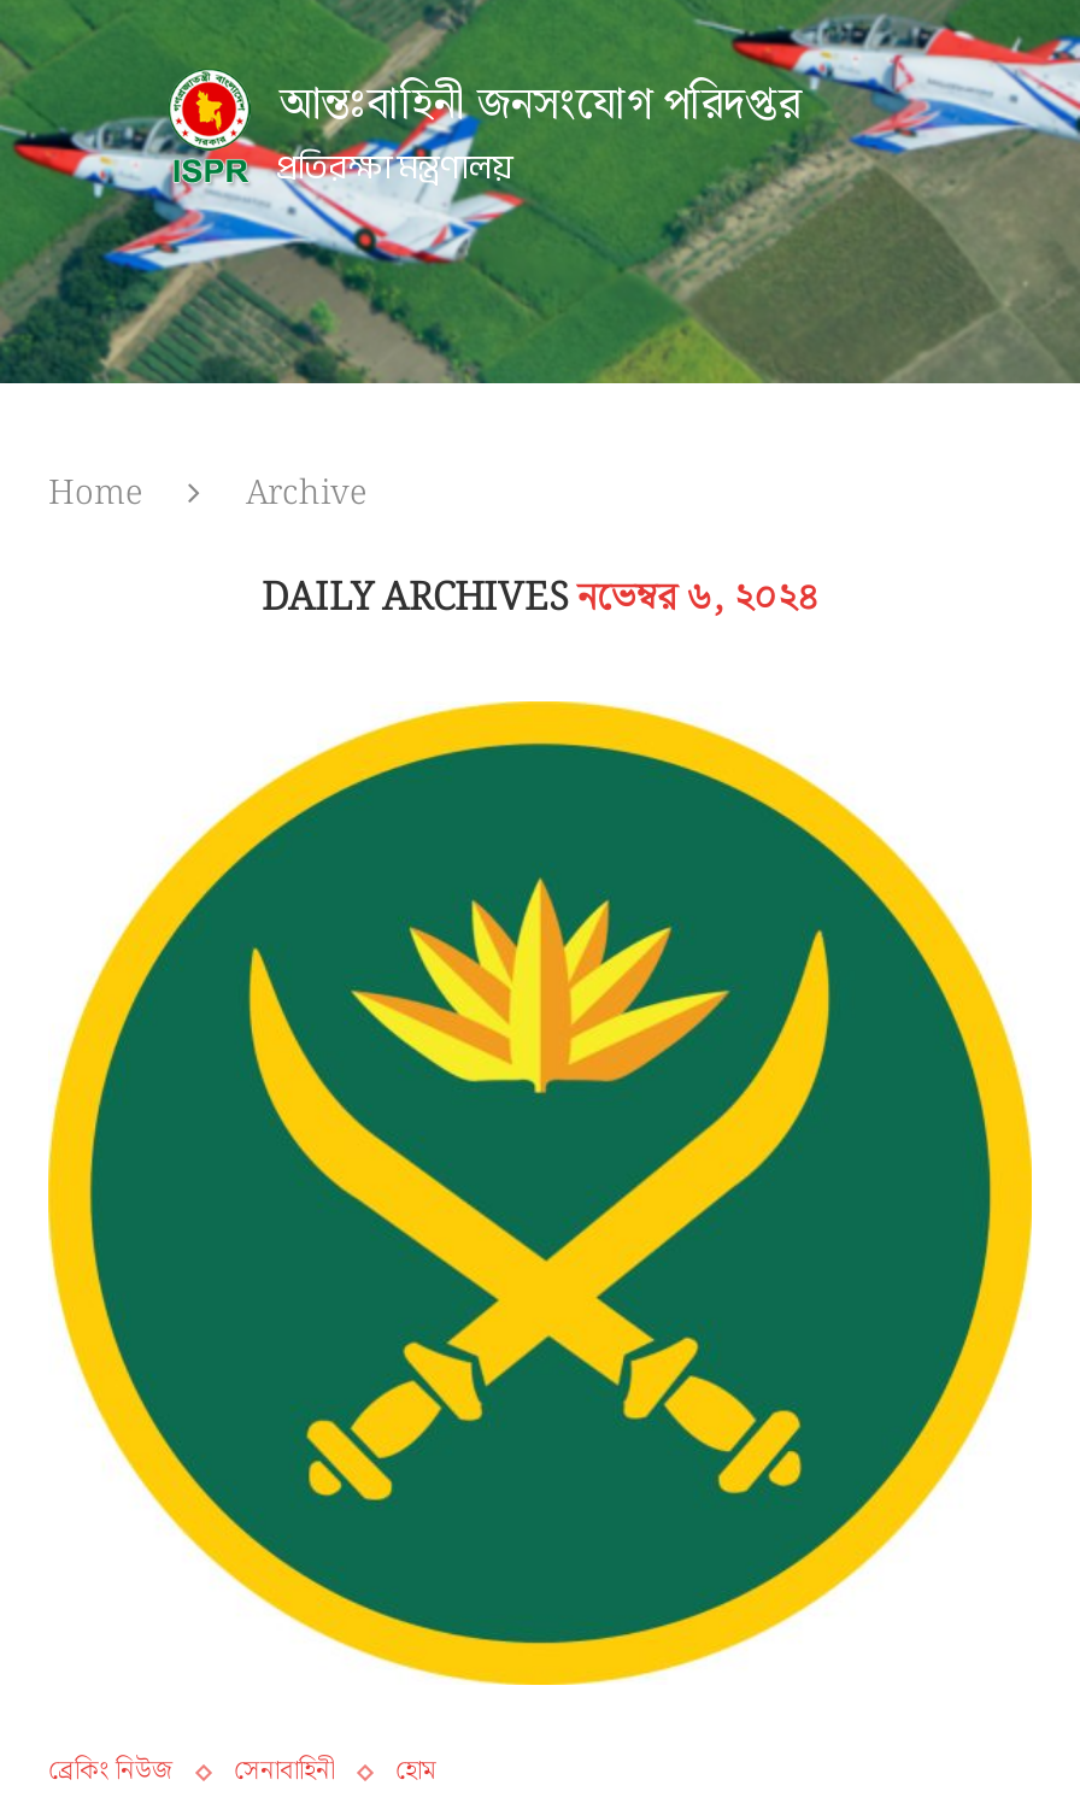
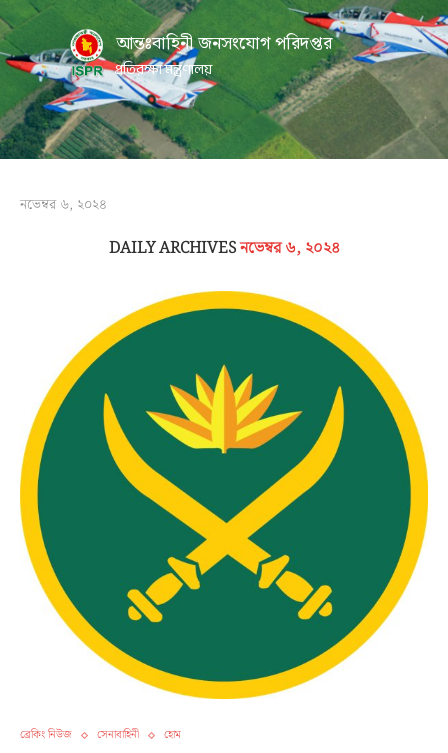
[48,468,366,521] Home | Archive -> [20,194,107,216] নভেম্বর ৬, ২০২৪

